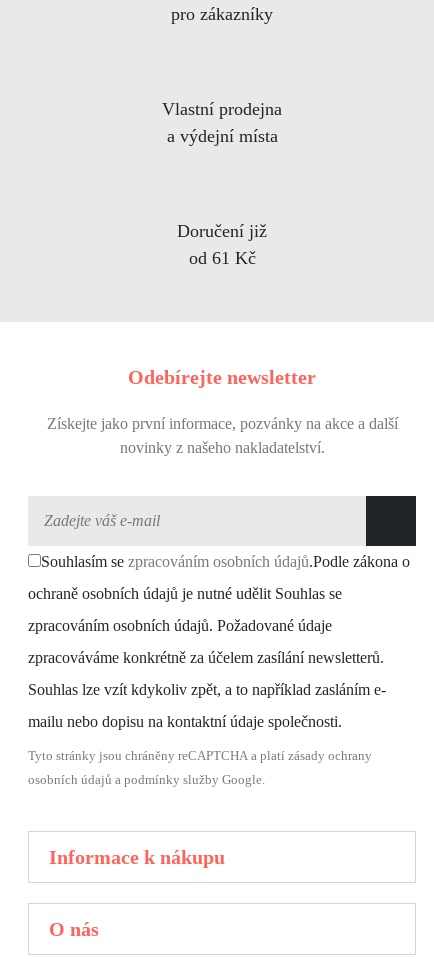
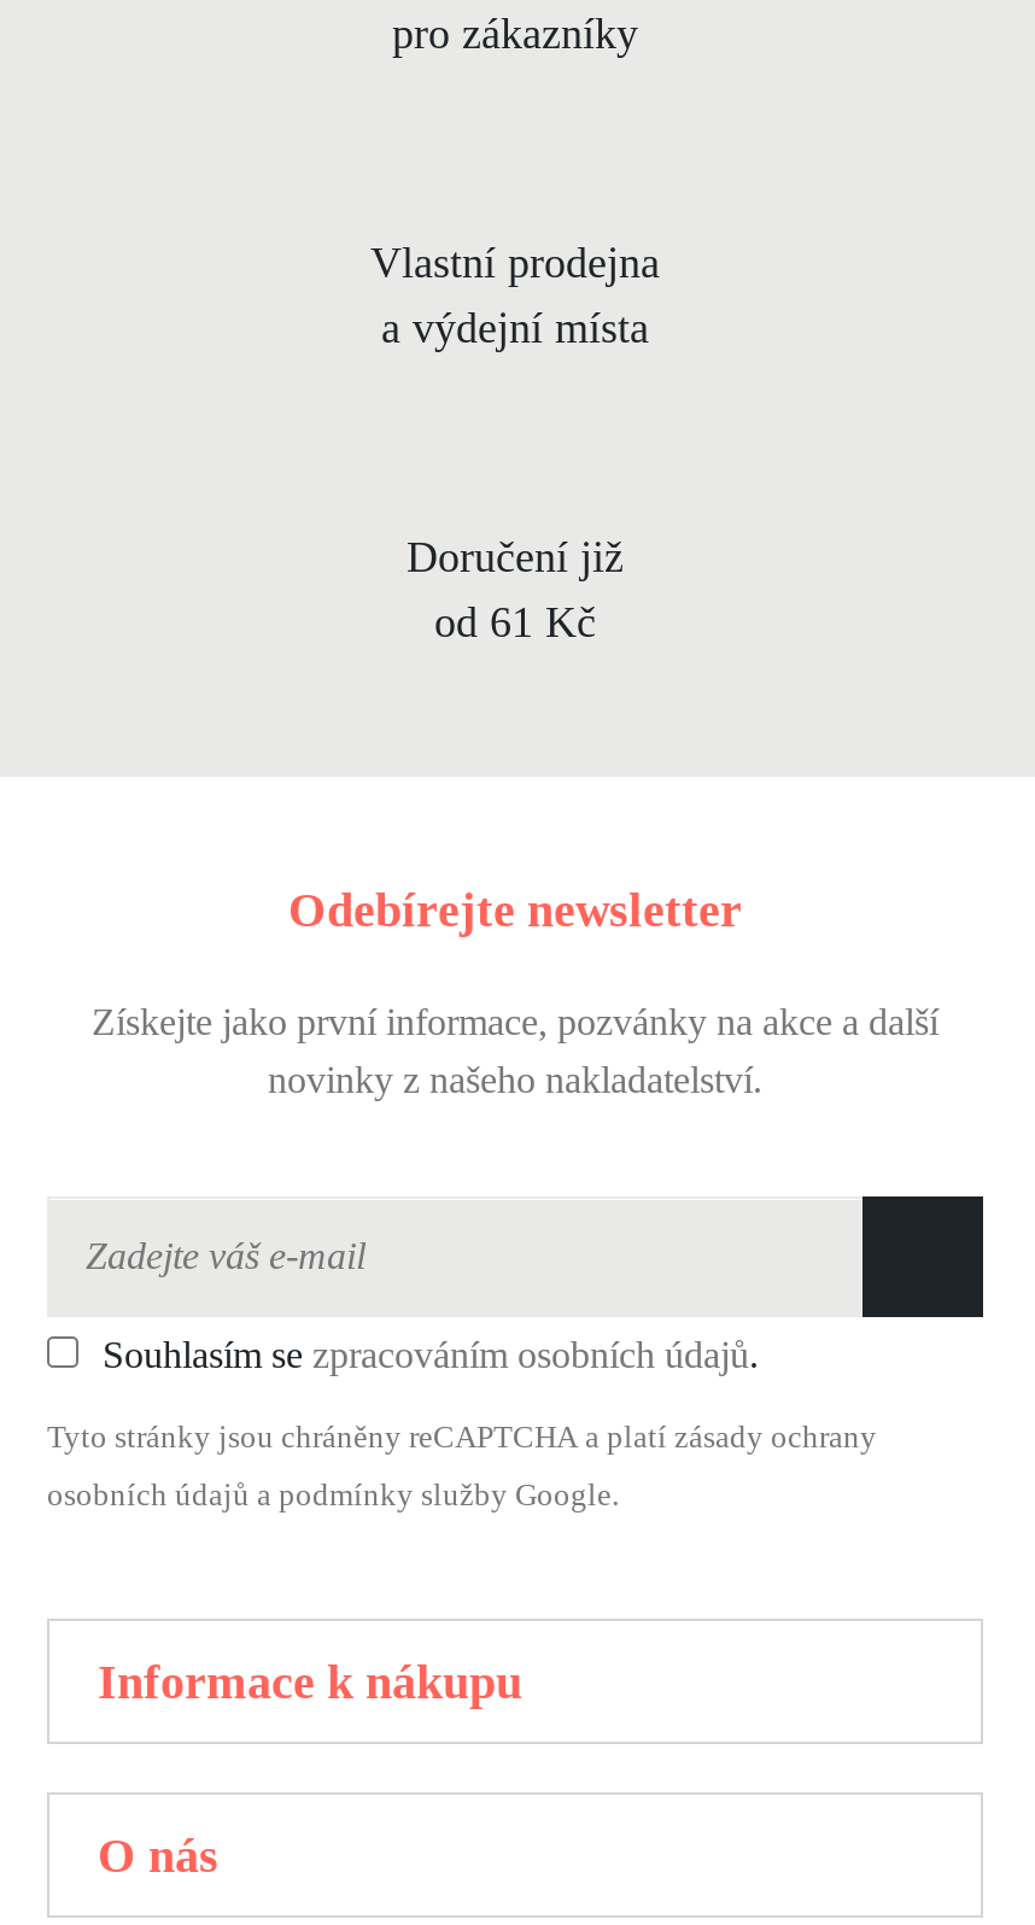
[28,553,410,730] Souhlasím se zpracováním osobních údajů.Podle zákona o | ochraně osobních údajů je nutné udělit Souhlas se | zpracováním osobních údajů. Požadované údaje | zpracováváme konkrétně za účelem zasílání newsletterů. | Souhlas lze vzít kdykoliv zpět, a to například zasláním e- | mailu nebo dopisu na kontaktní údaje společnosti. -> [103,1335,759,1376] Souhlasím se zpracováním osobních údajů.

